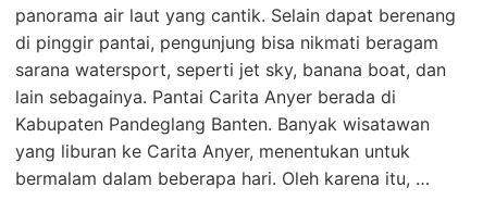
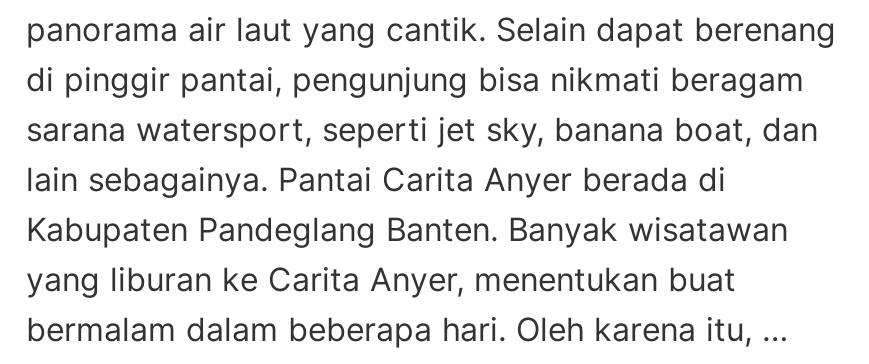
[15,140,410,162] yang liburan ke Carita Anyer, menentukan untuk -> [26,258,736,298] yang liburan ke Carita Anyer, menentukan buat

